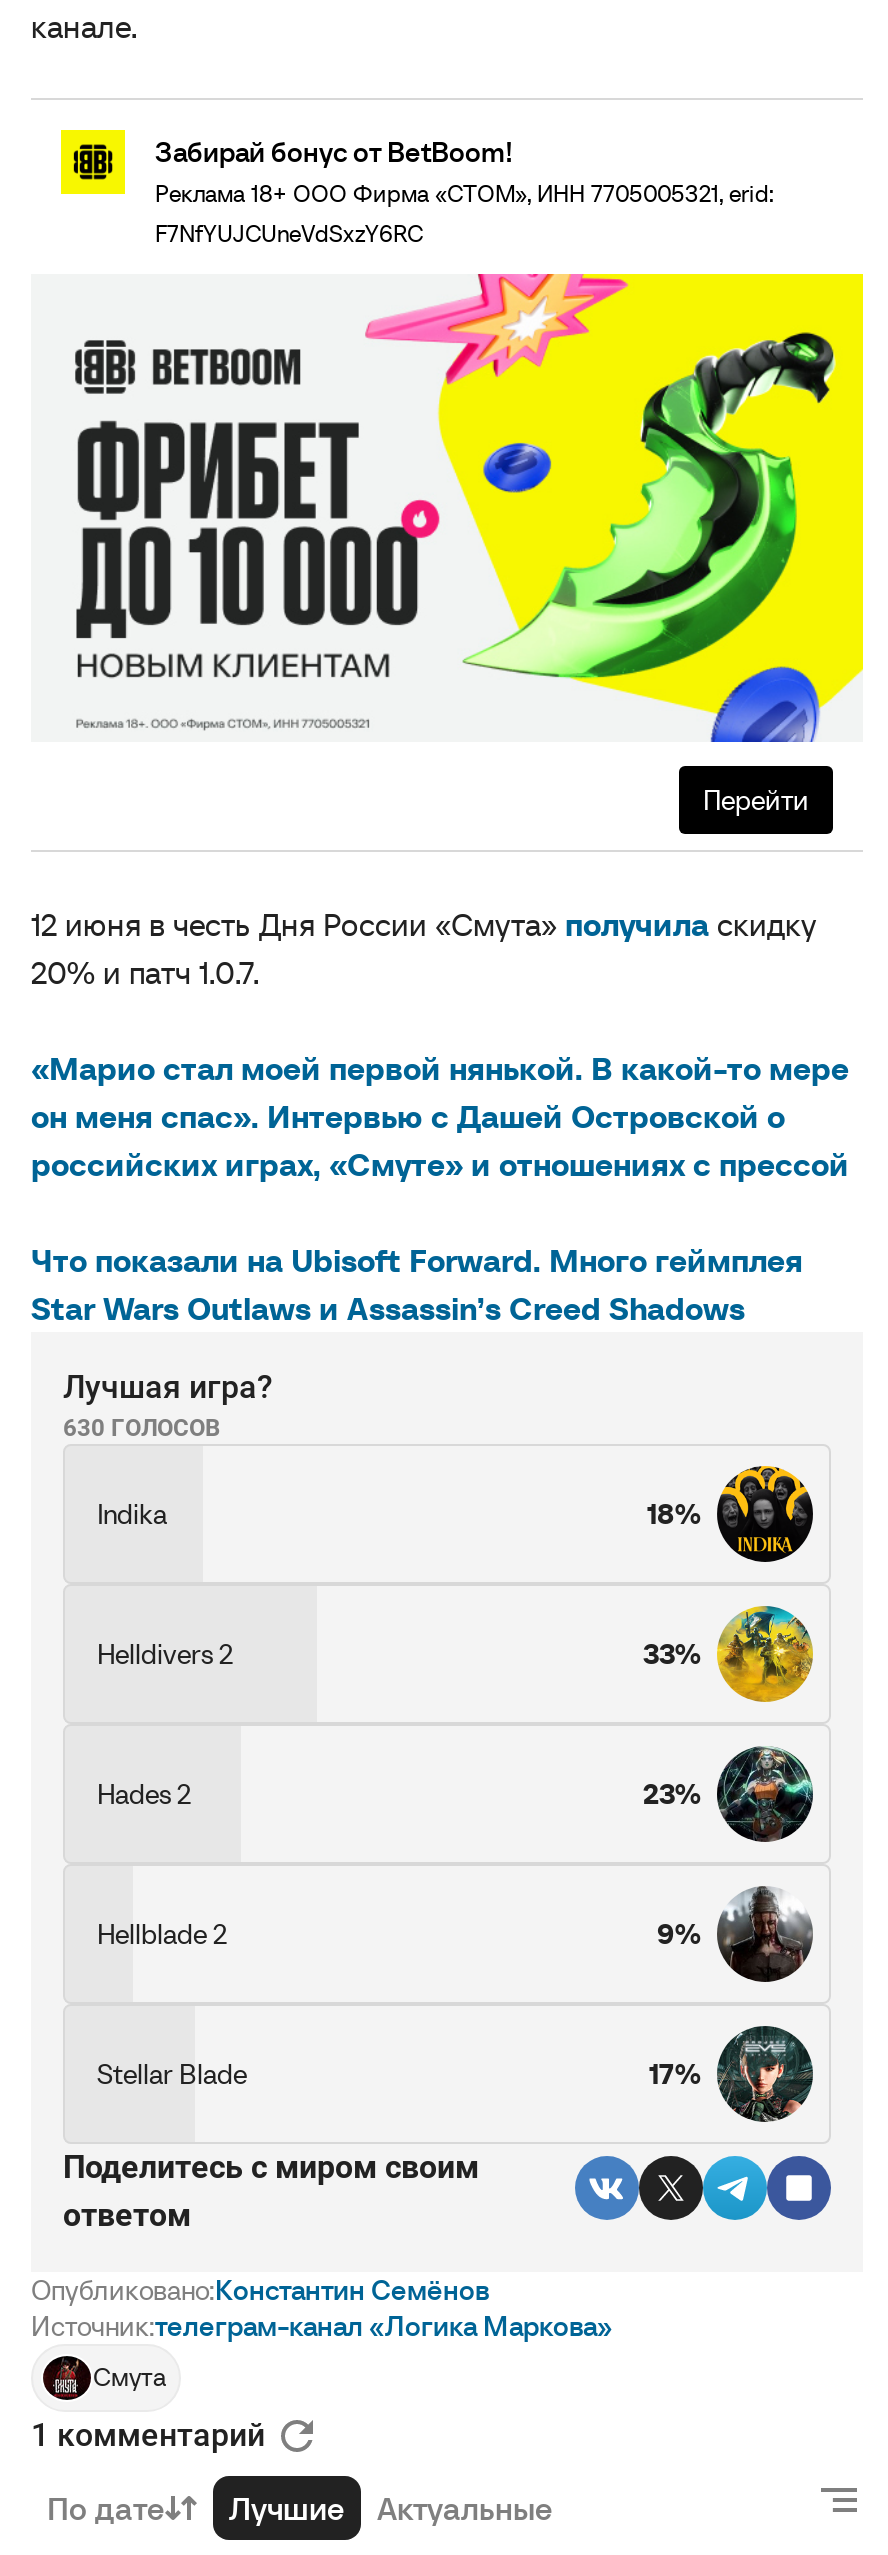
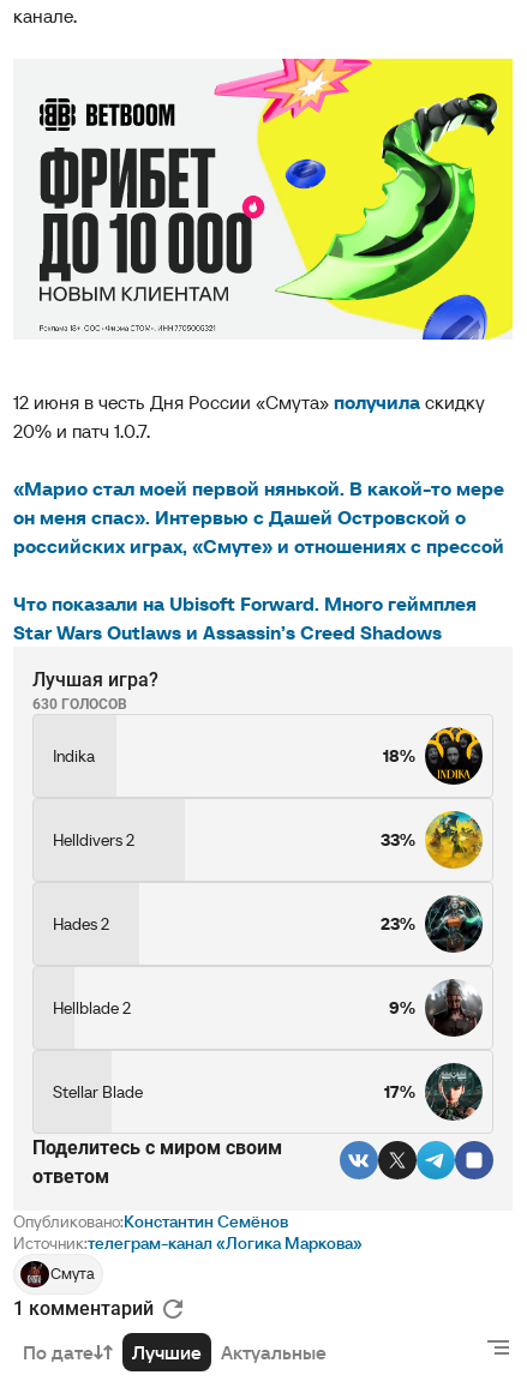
[59,128,773,248] [image] | Забирай бонус от BetBoom! | Реклама 18+ ООО Фирма «СТОМ», ИНН 7705005321, erid: | F7NfYUJCUneVdSxzY6RC -> none
moved [73,272,863,744] -> [38,58,514,338]: [image]
[703,782,809,818] Перейти -> none

